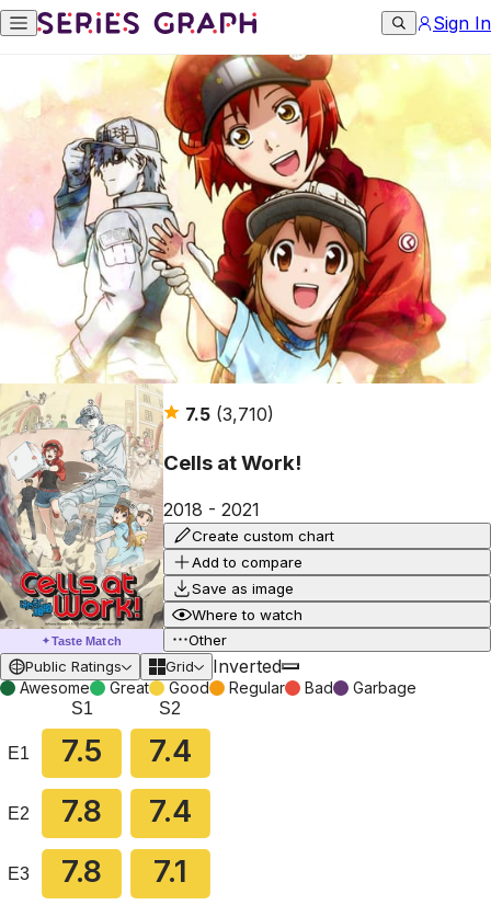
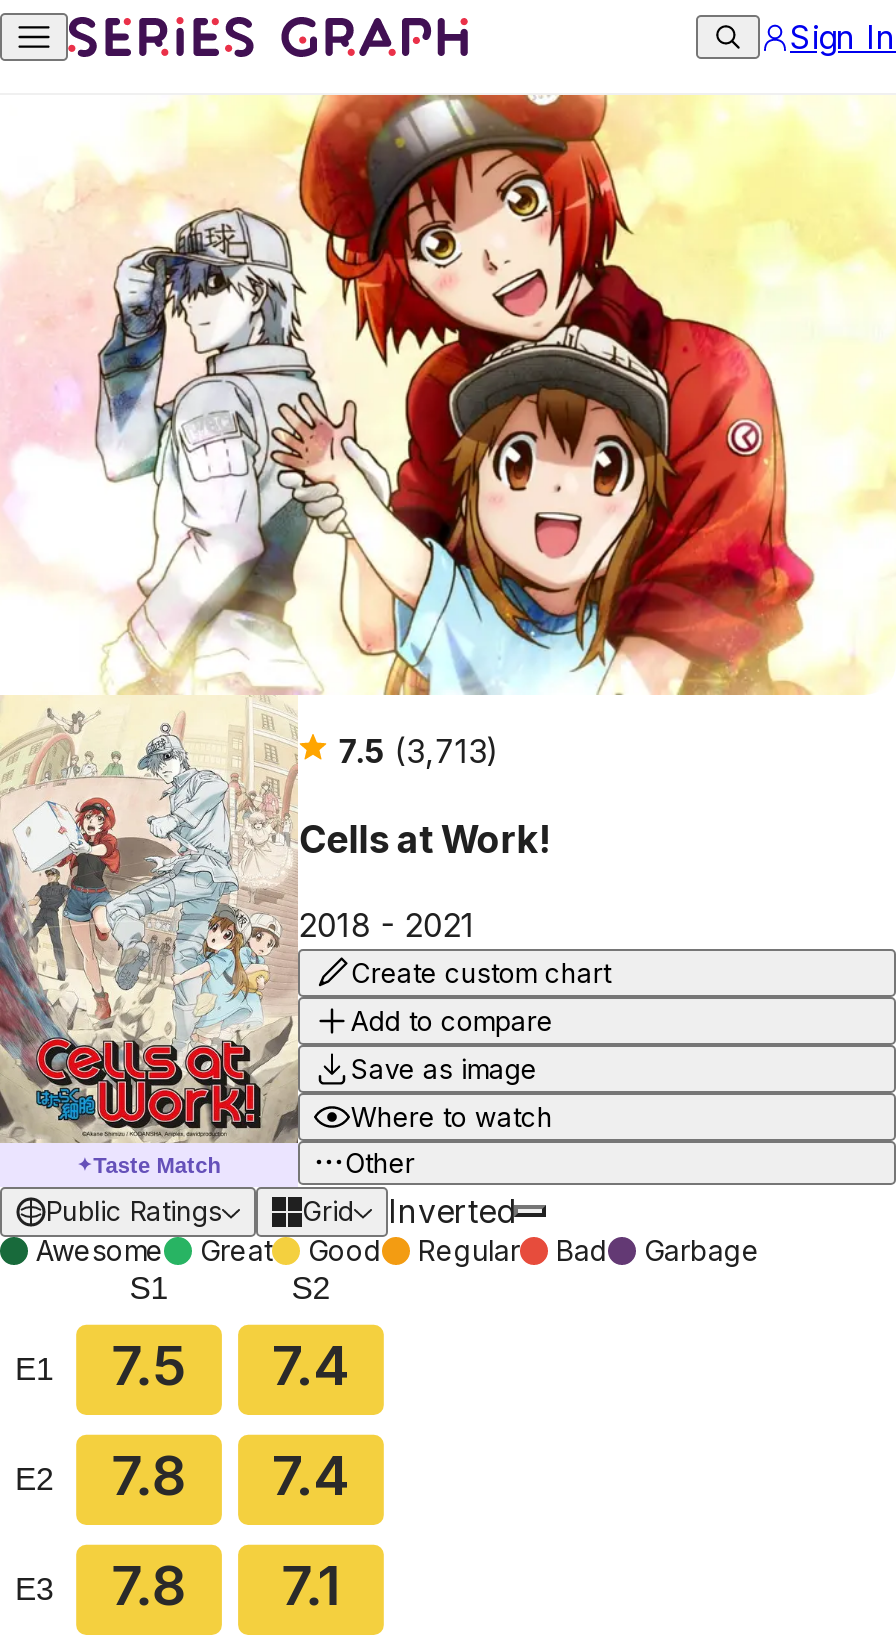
[186,403,274,425] 7.5 (3,710) -> [339,731,499,771] 7.5 (3,713)

